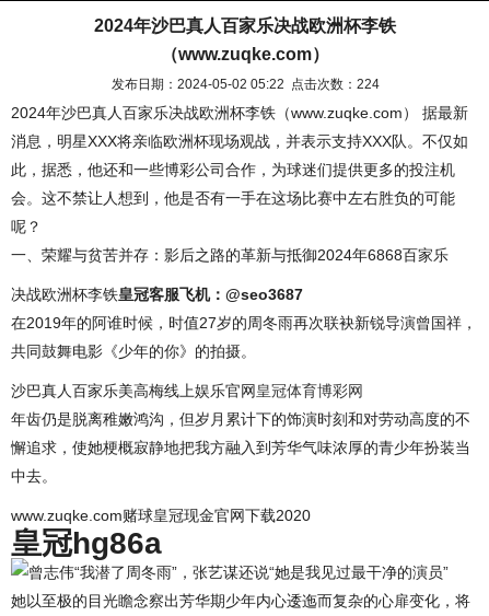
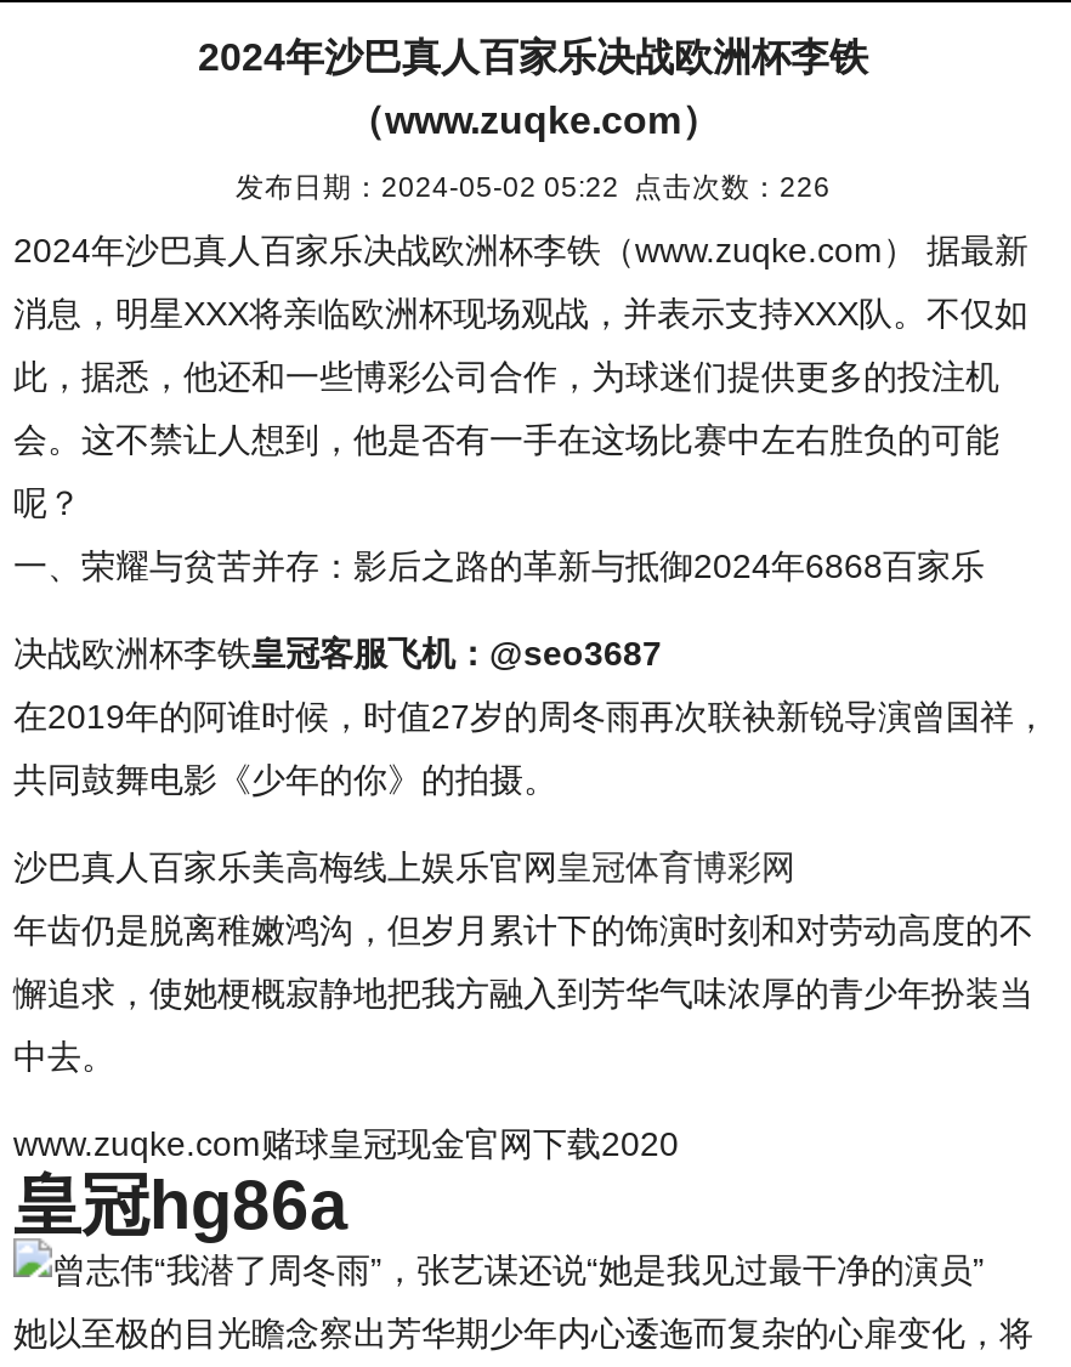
[111,77,379,91] 发布日期：2024-05-02 05:22 点击次数：224 -> [236,170,831,202] 发布日期：2024-05-02 05:22 点击次数：226

